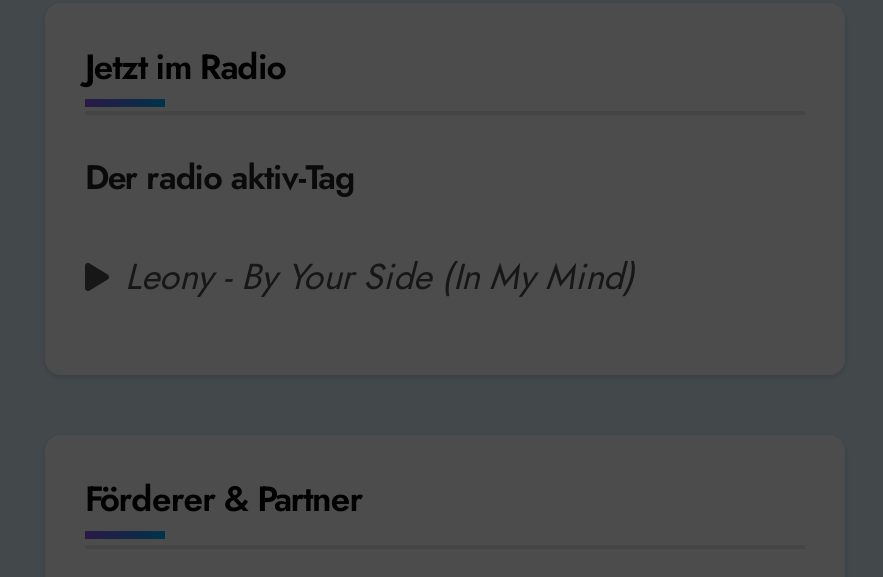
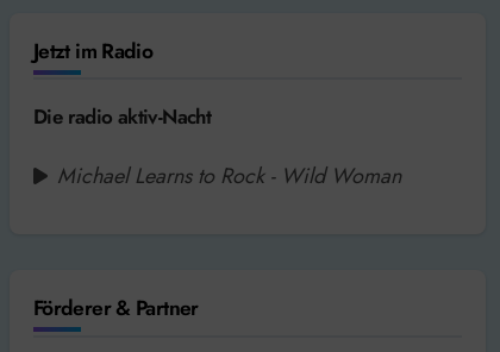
[85,154,354,202] Der radio aktiv-Tag -> [33,103,211,131] Die radio aktiv-Nacht
[125,252,635,304] Leony - By Your Side (In My Mind) -> [57,161,401,192] Michael Learns to Rock - Wild Woman

